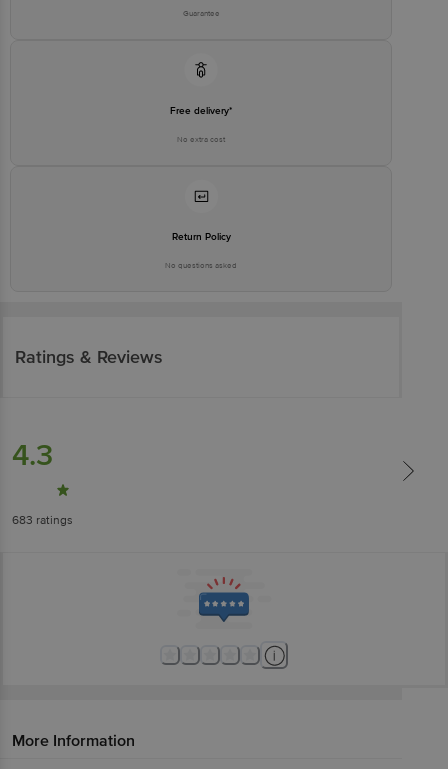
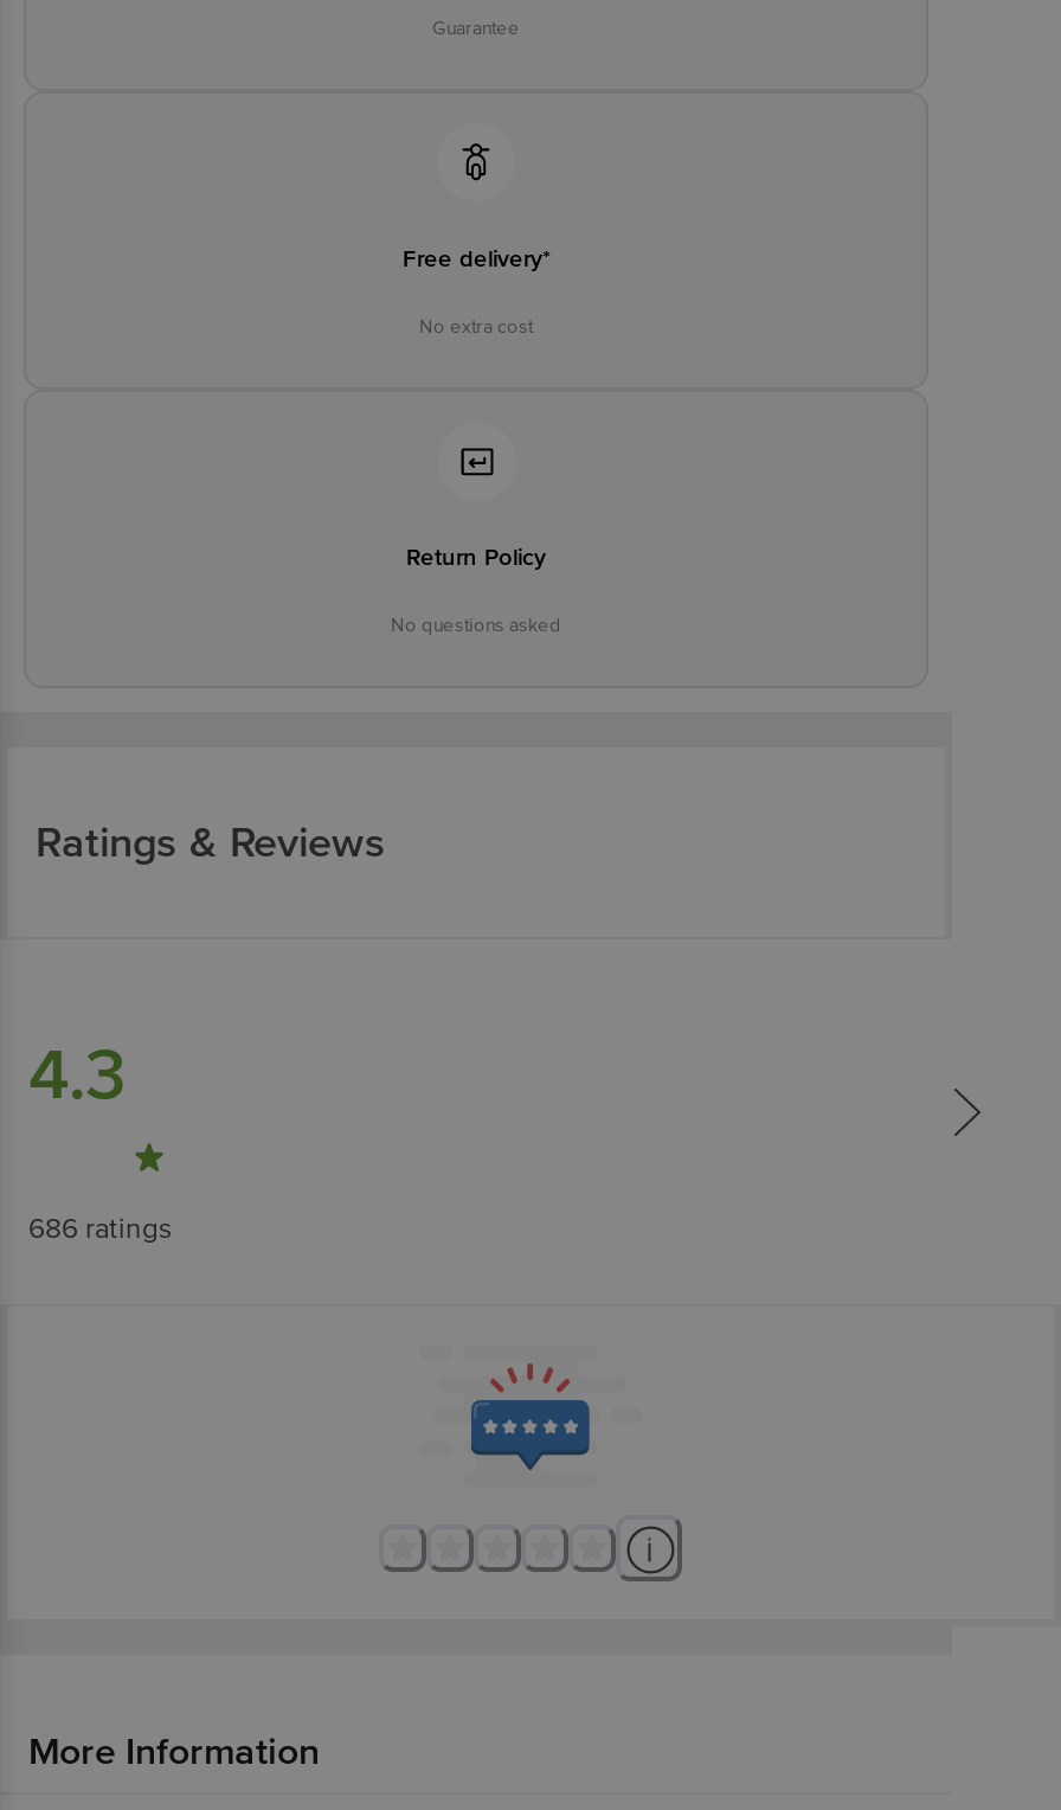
[12,513,73,528] 683 ratings -> [28,1211,173,1247] 686 ratings

